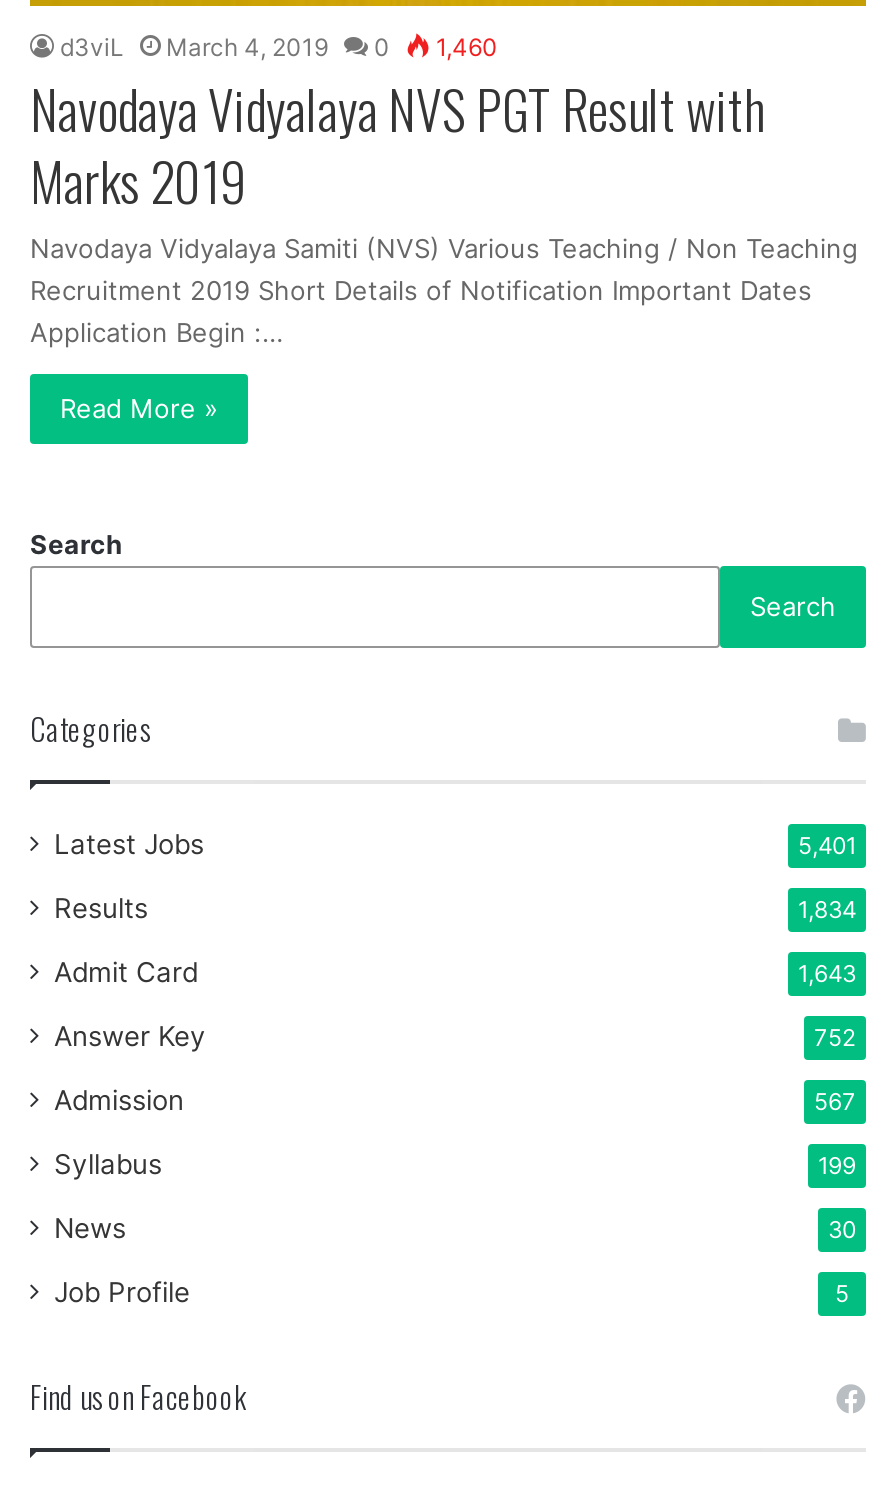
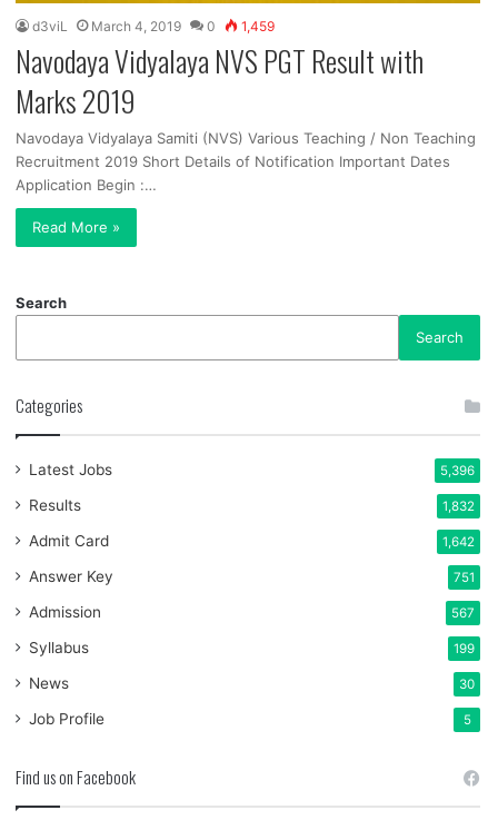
[60,32,498,62] d3viL March 4, 2019 0 1,460 -> [32,18,275,35] d3viL March 4, 2019 0 1,459
[798,832,856,860] 5,401 -> [440,463,475,479] 5,396
[798,896,856,924] 1,834 -> [442,499,475,514] 1,832
[798,960,856,988] 1,643 -> [442,534,475,550] 1,642
[814,1024,856,1052] 752 -> [454,570,475,585] 751

